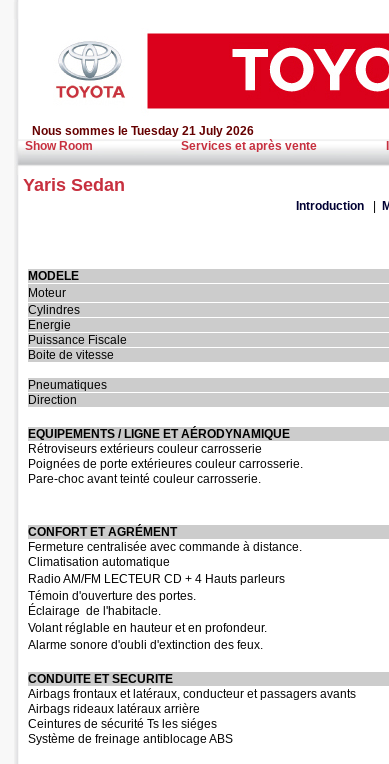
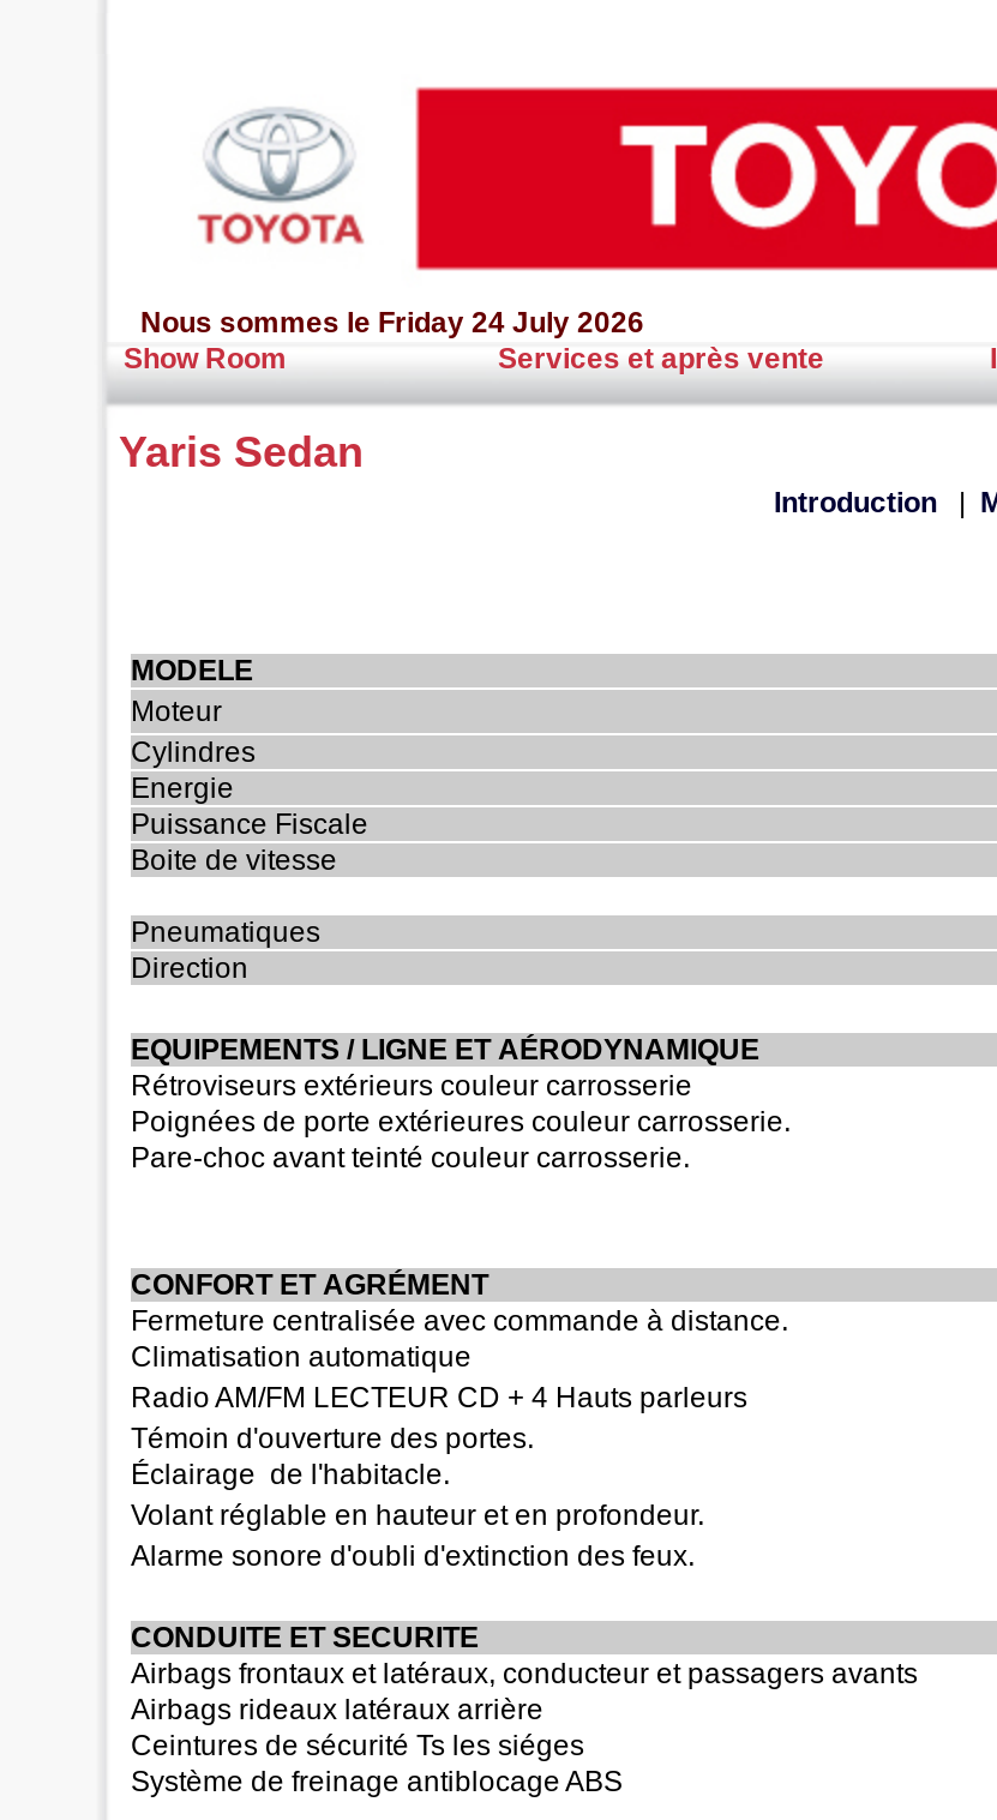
[23,124,254,138] Nous sommes le Tuesday 21 July 2026 -> [119,306,644,340] Nous sommes le Friday 24 July 2026

